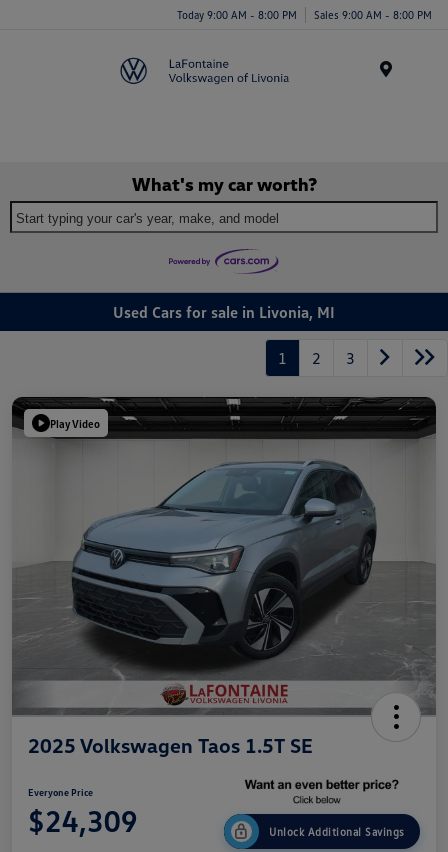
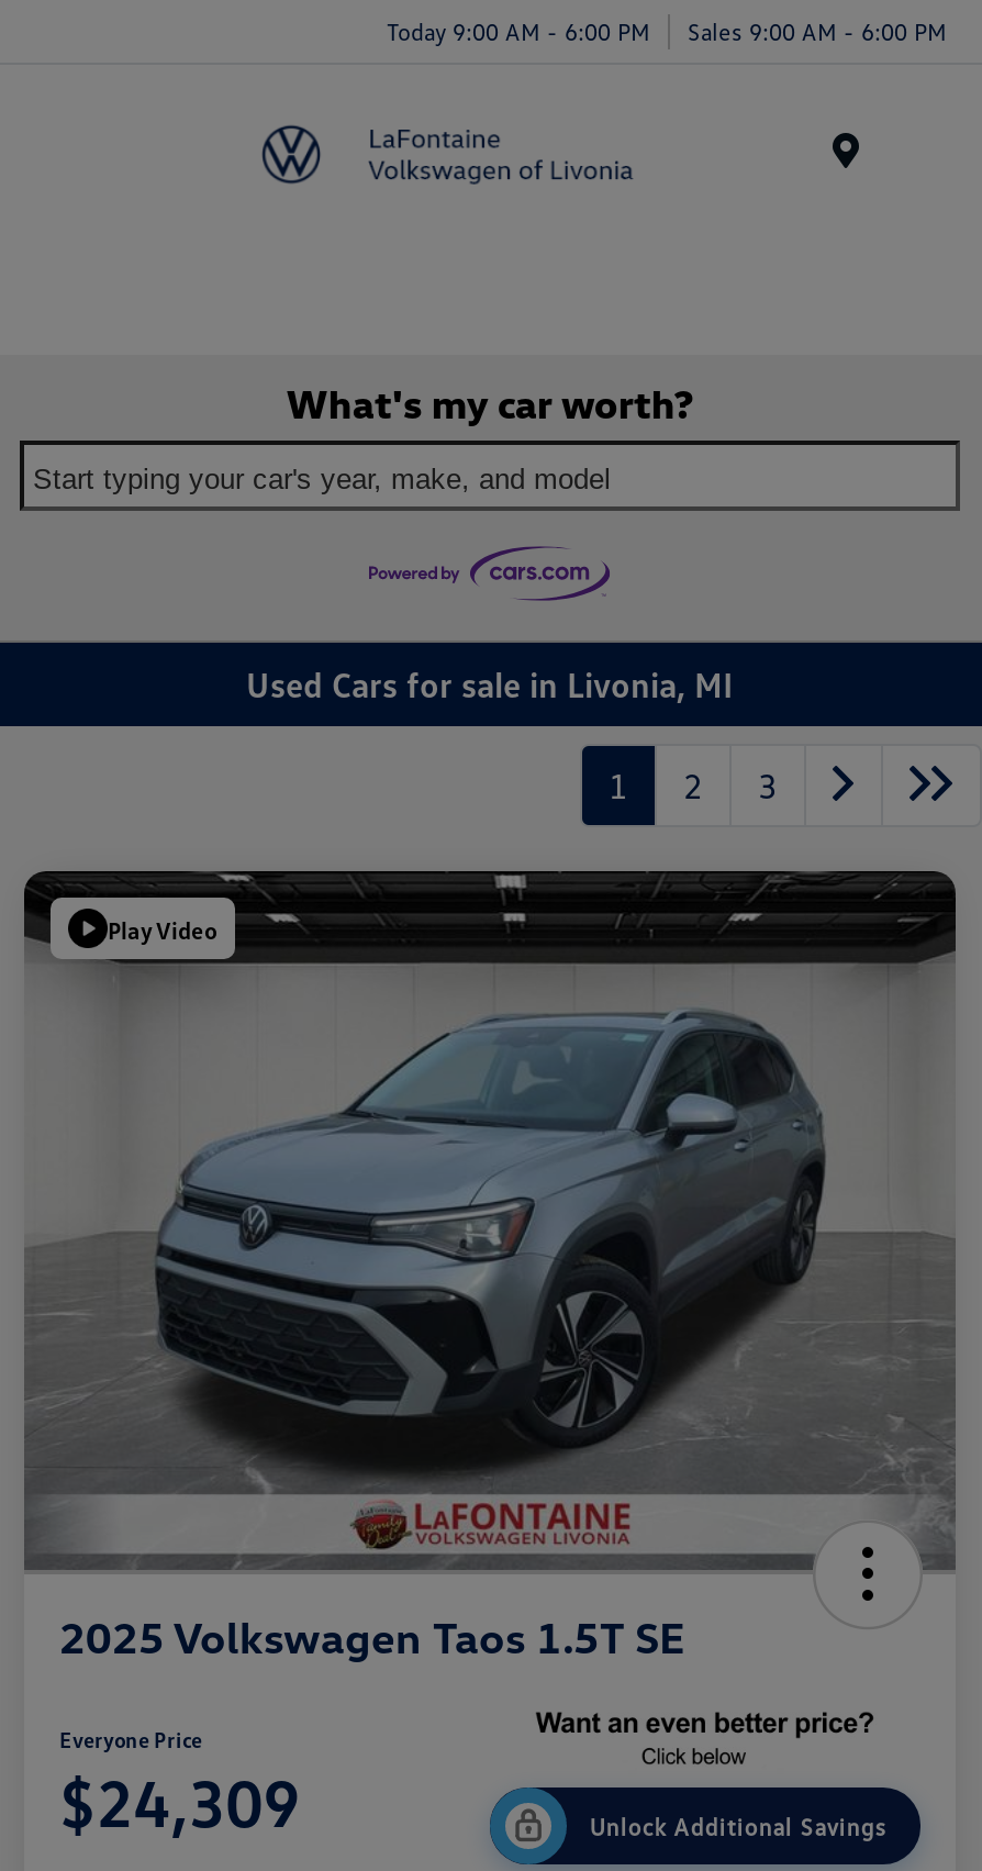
[177,7,297,20] Today 9:00 AM - 8:00 PM -> [387,15,650,44] Today 9:00 AM - 6:00 PM
[314,7,432,20] Sales 9:00 AM - 8:00 PM -> [688,15,947,44] Sales 9:00 AM - 6:00 PM

